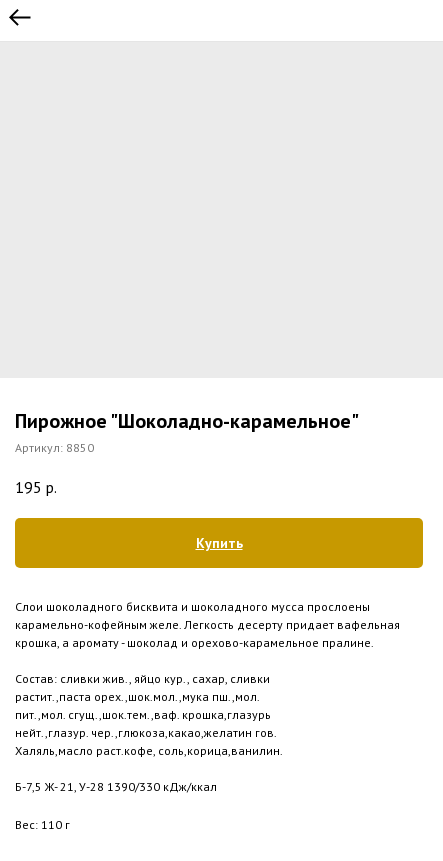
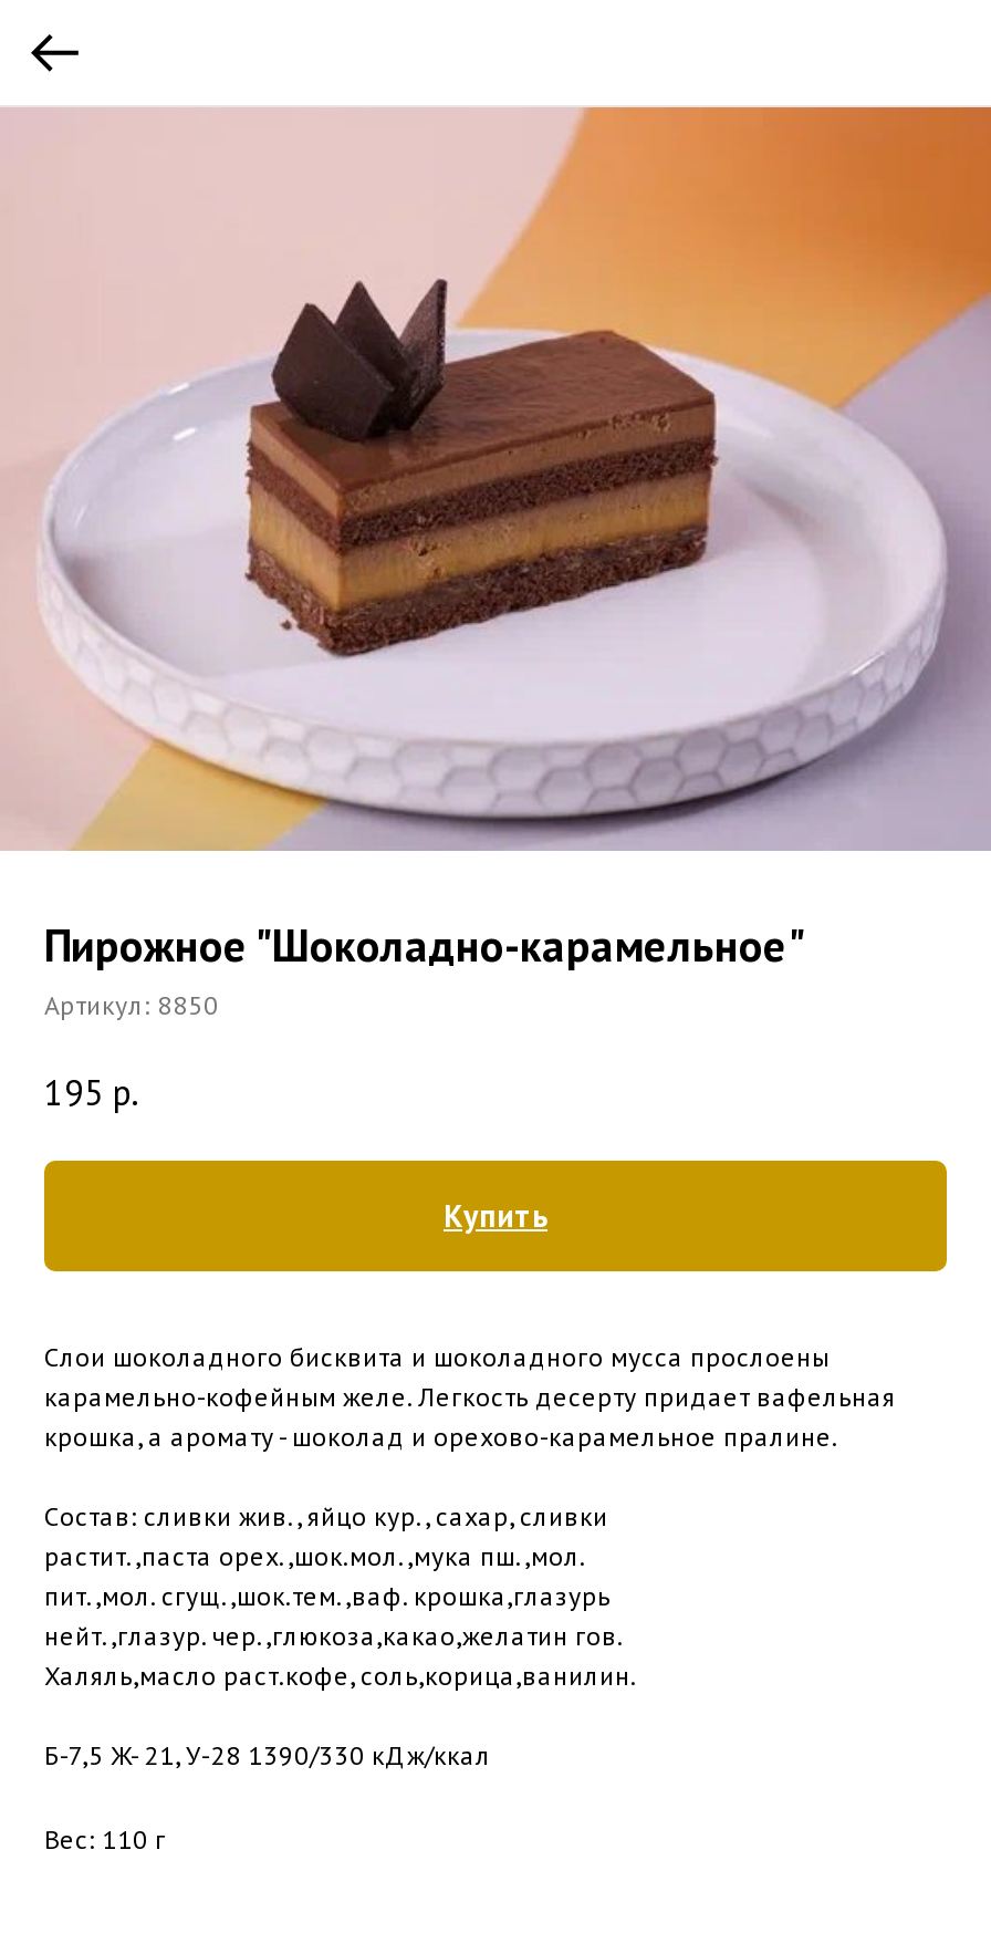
none -> [7,105,984,851] [image]

